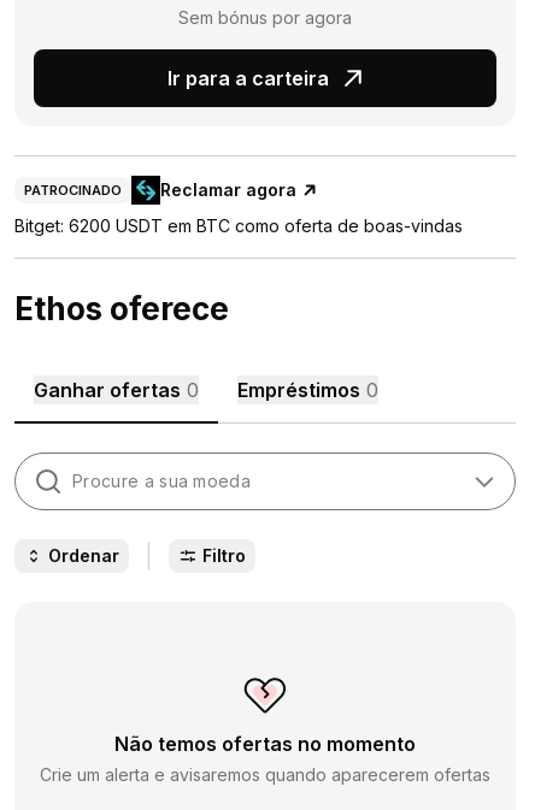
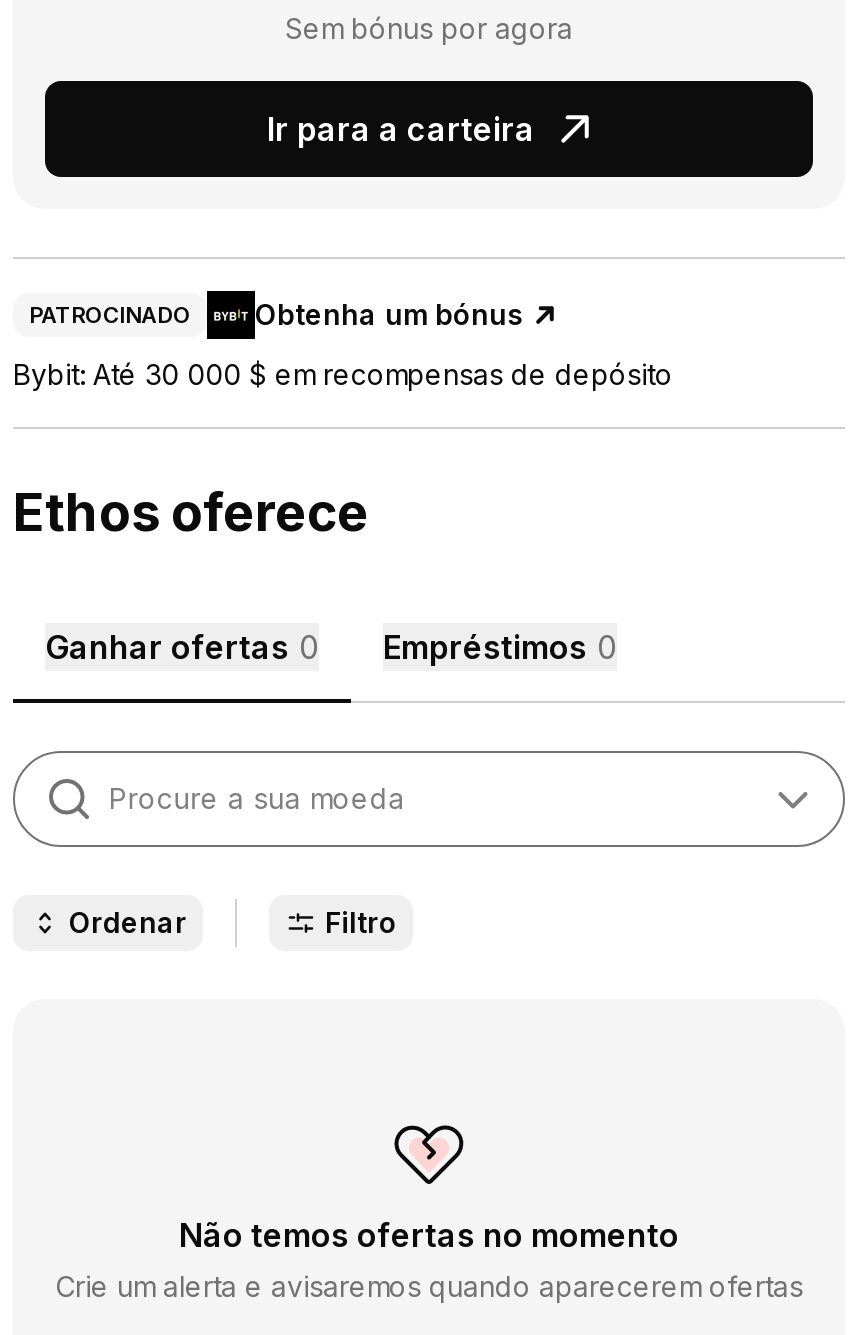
[160,179,296,200] Reclamar agora -> [255,297,523,331] Obtenha um bónus
[14,215,463,236] Bitget: 6200 USDT em BTC como oferta de boas-vindas -> [13,357,673,391] Bybit: Até 30 000 $ em recompensas de depósito

